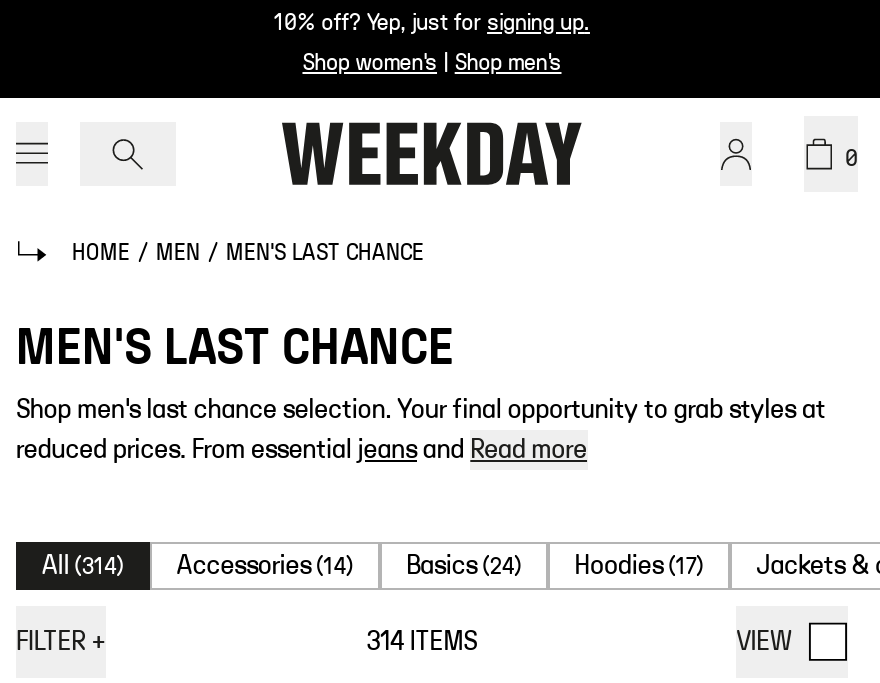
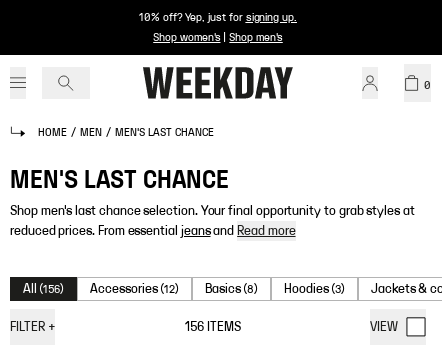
[42,552,125,580] All (314) -> [23,282,64,296] All (156)
[177,552,354,580] Accessories (14) -> [90,282,179,296] Accessories (12)
[406,552,522,580] Basics (24) -> [205,282,258,296] Basics (8)
[574,552,705,580] Hoodies (17) -> [284,282,345,296] Hoodies (3)
[366,628,477,656] 314 ITEMS -> [185,320,241,334] 156 ITEMS

